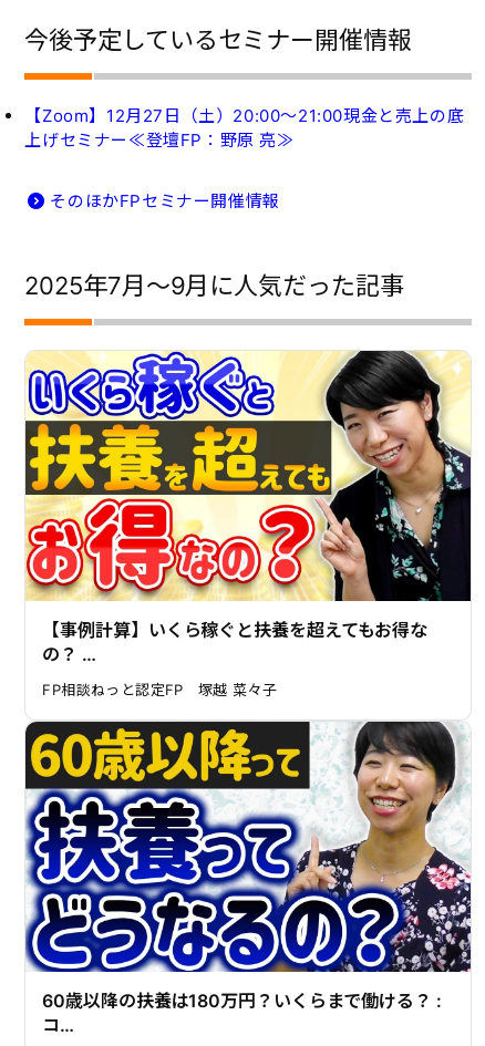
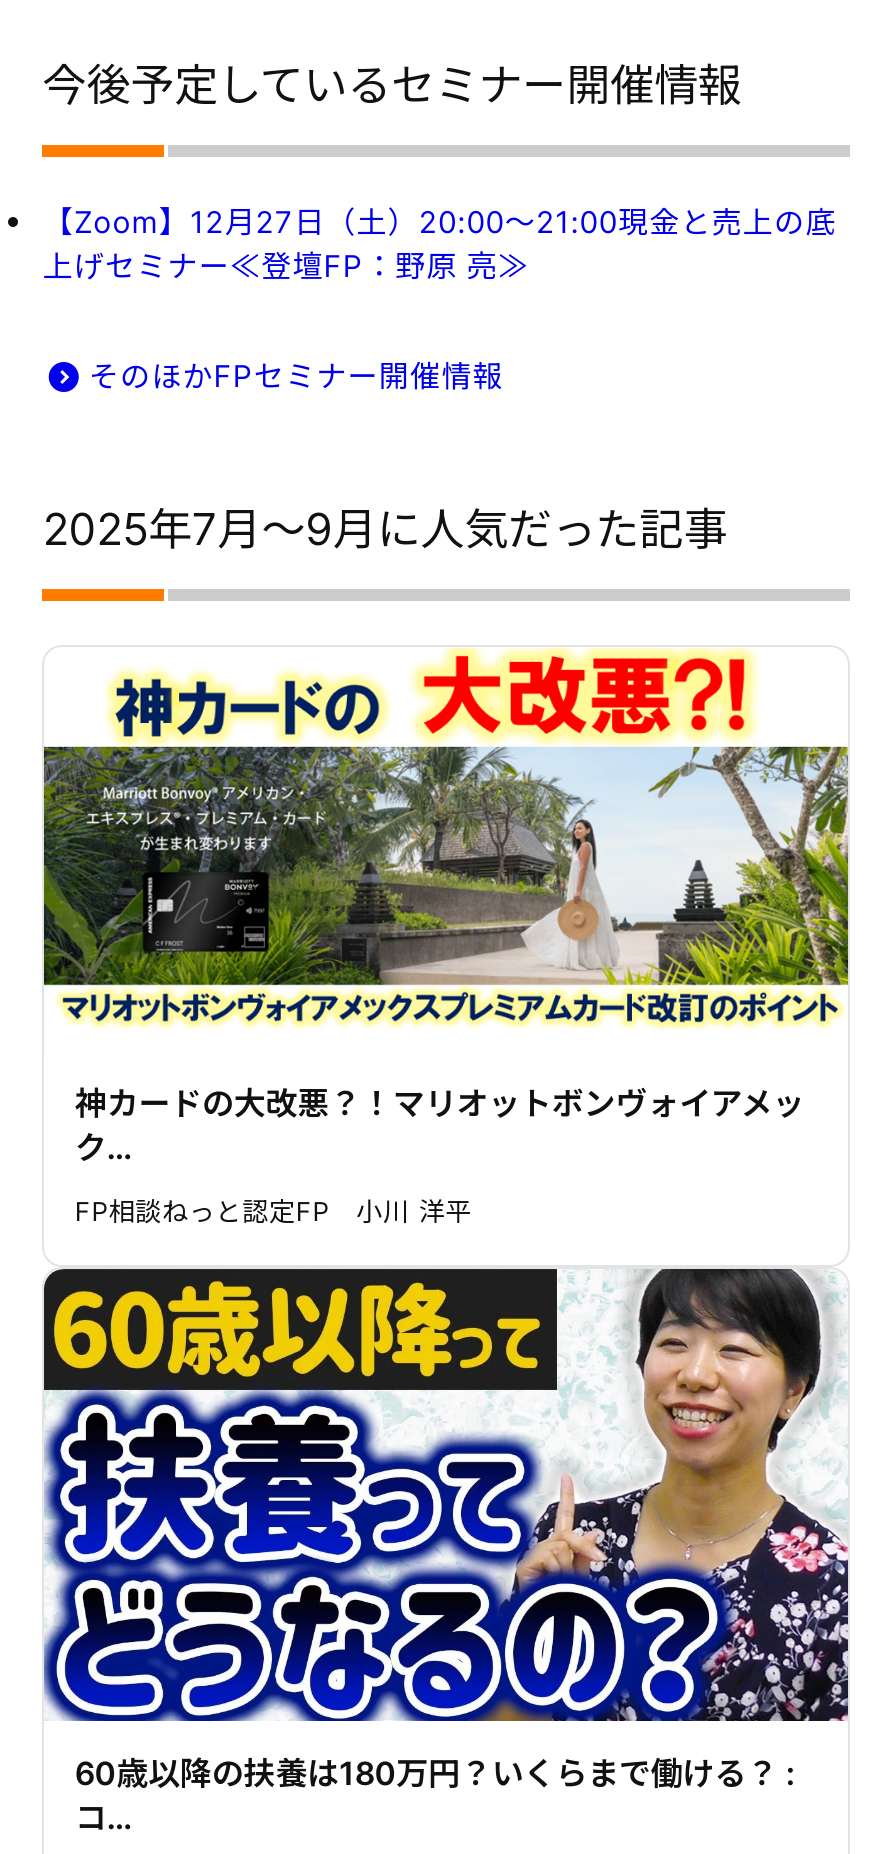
[24,350,472,665] [image] | 【事例計算】いくら稼ぐと扶養を超えてもお得な | の？ … -> [42,646,850,1166] [image] | 神カードの大改悪？！マリオットボンヴォイアメッ | ク…
[43,681,277,698] FP相談ねっと認定FP 塚越 菜々子 -> [75,1194,472,1226] FP相談ねっと認定FP 小川 洋平

